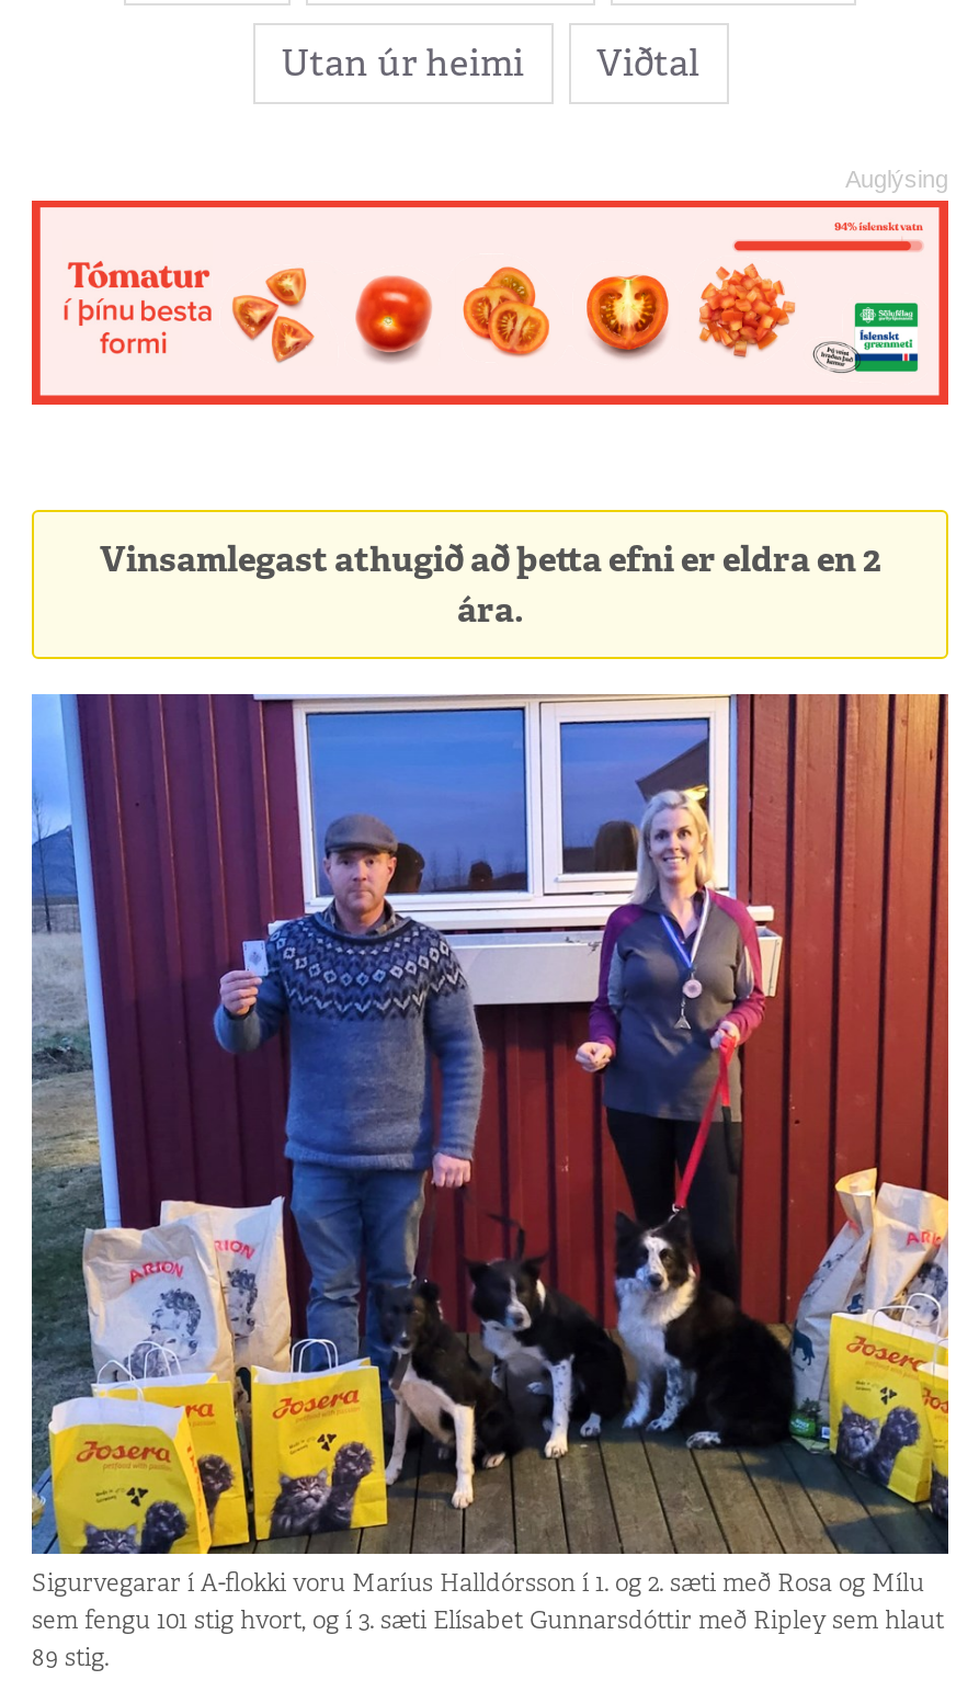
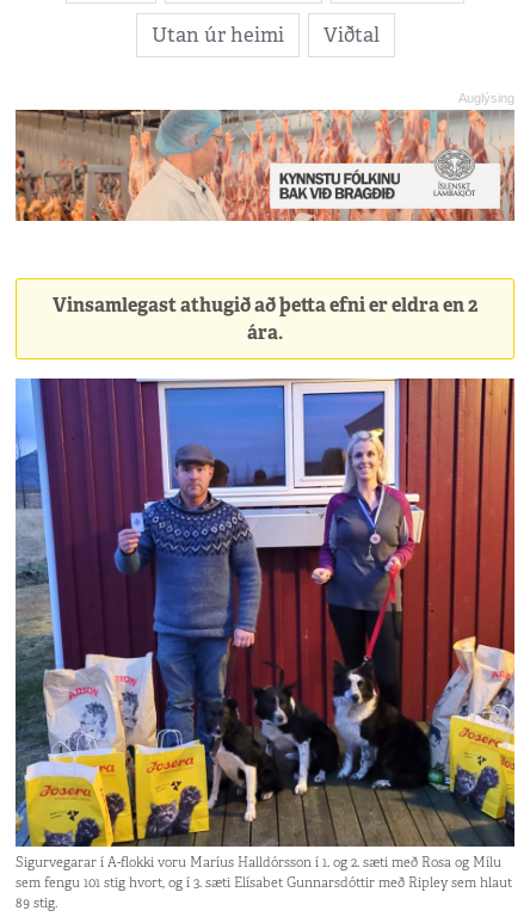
[30,198,950,407] [image] -> [14,109,516,222] [image]

